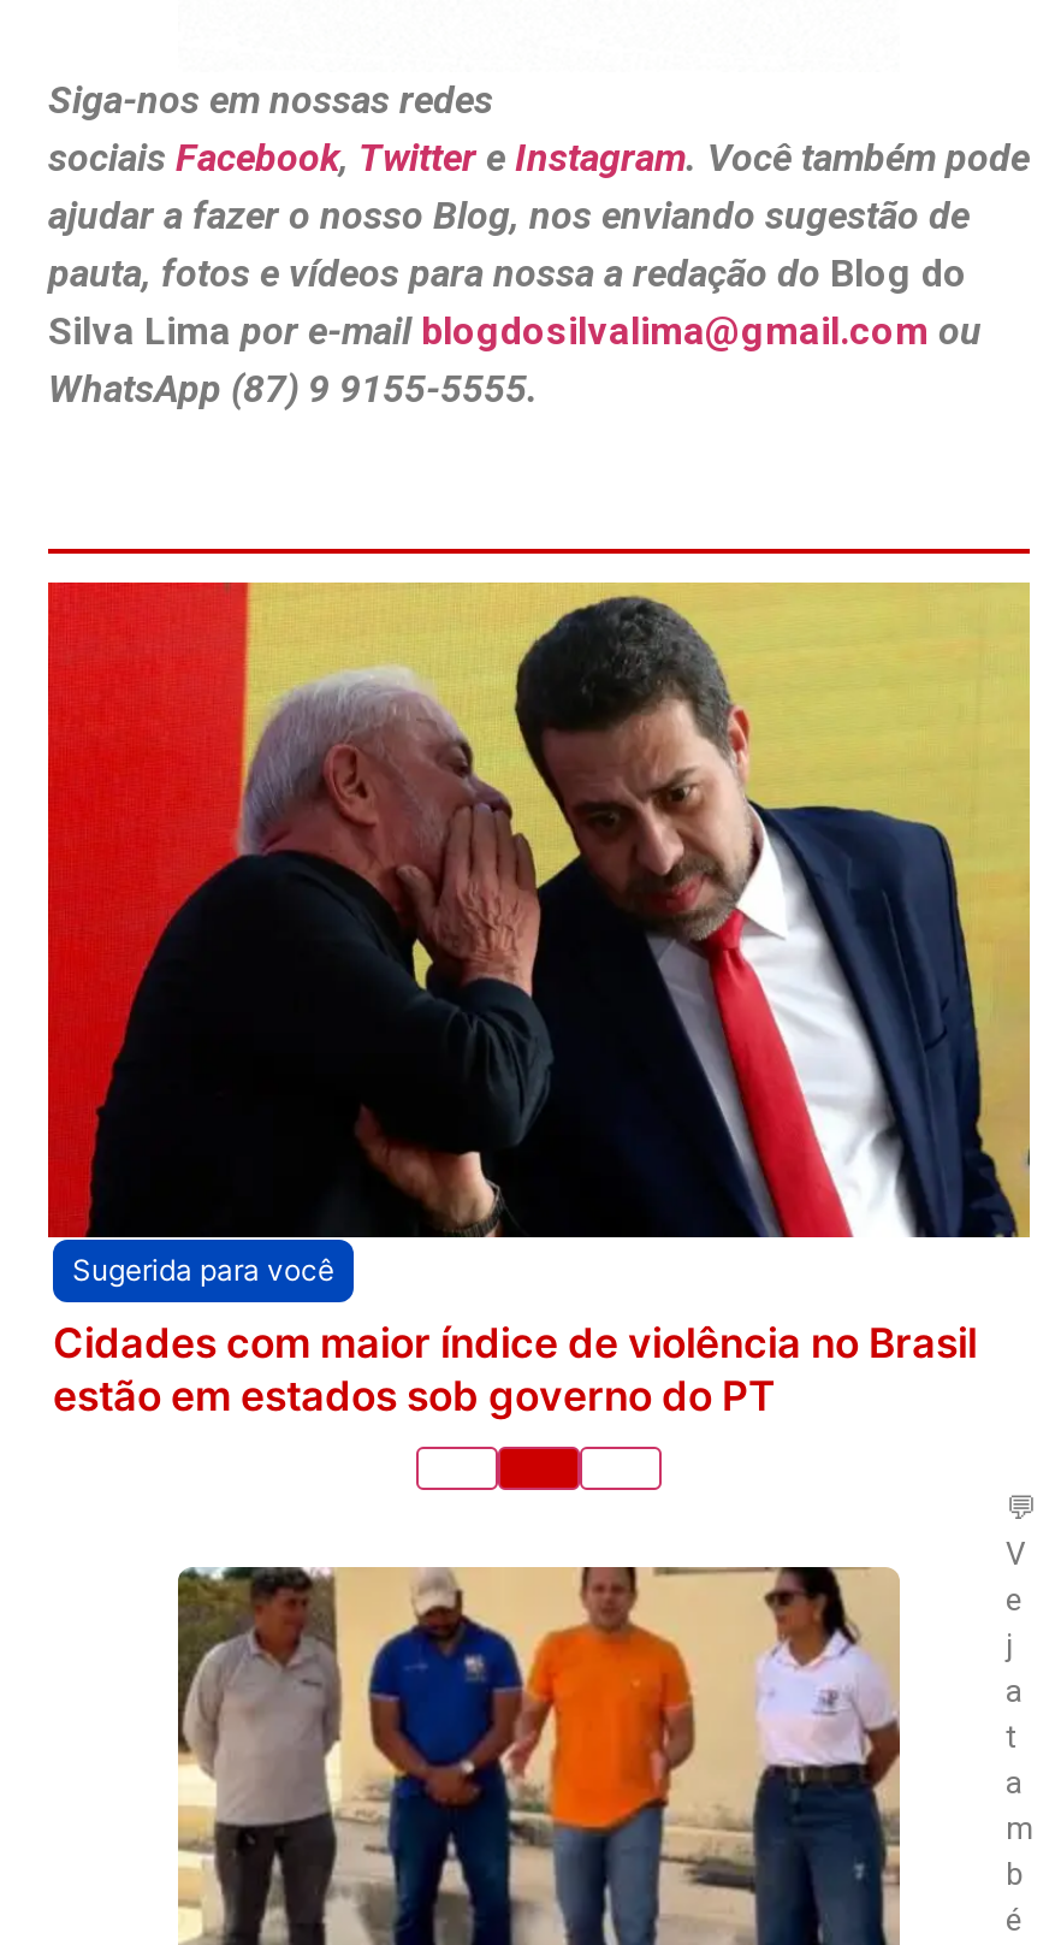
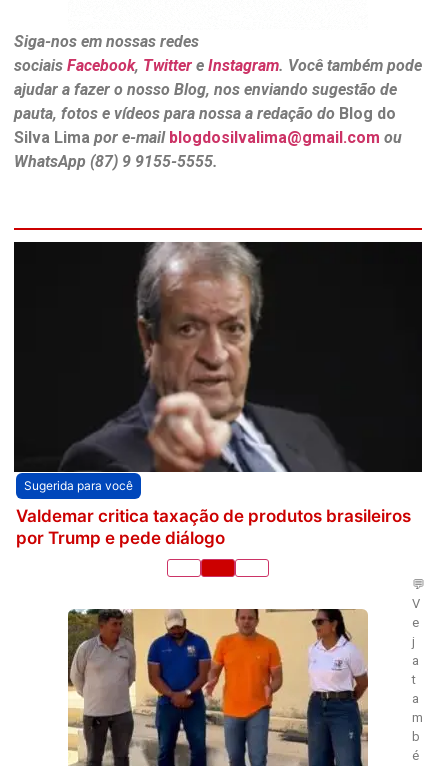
[46,580,1032,1201] [image] -> [13,241,423,473] [image]
[53,1320,977,1421] Cidades com maior índice de violência no Brasil | estão em estados sob governo do PT -> [16,506,411,548] Valdemar critica taxação de produtos brasileiros | por Trump e pede diálogo

